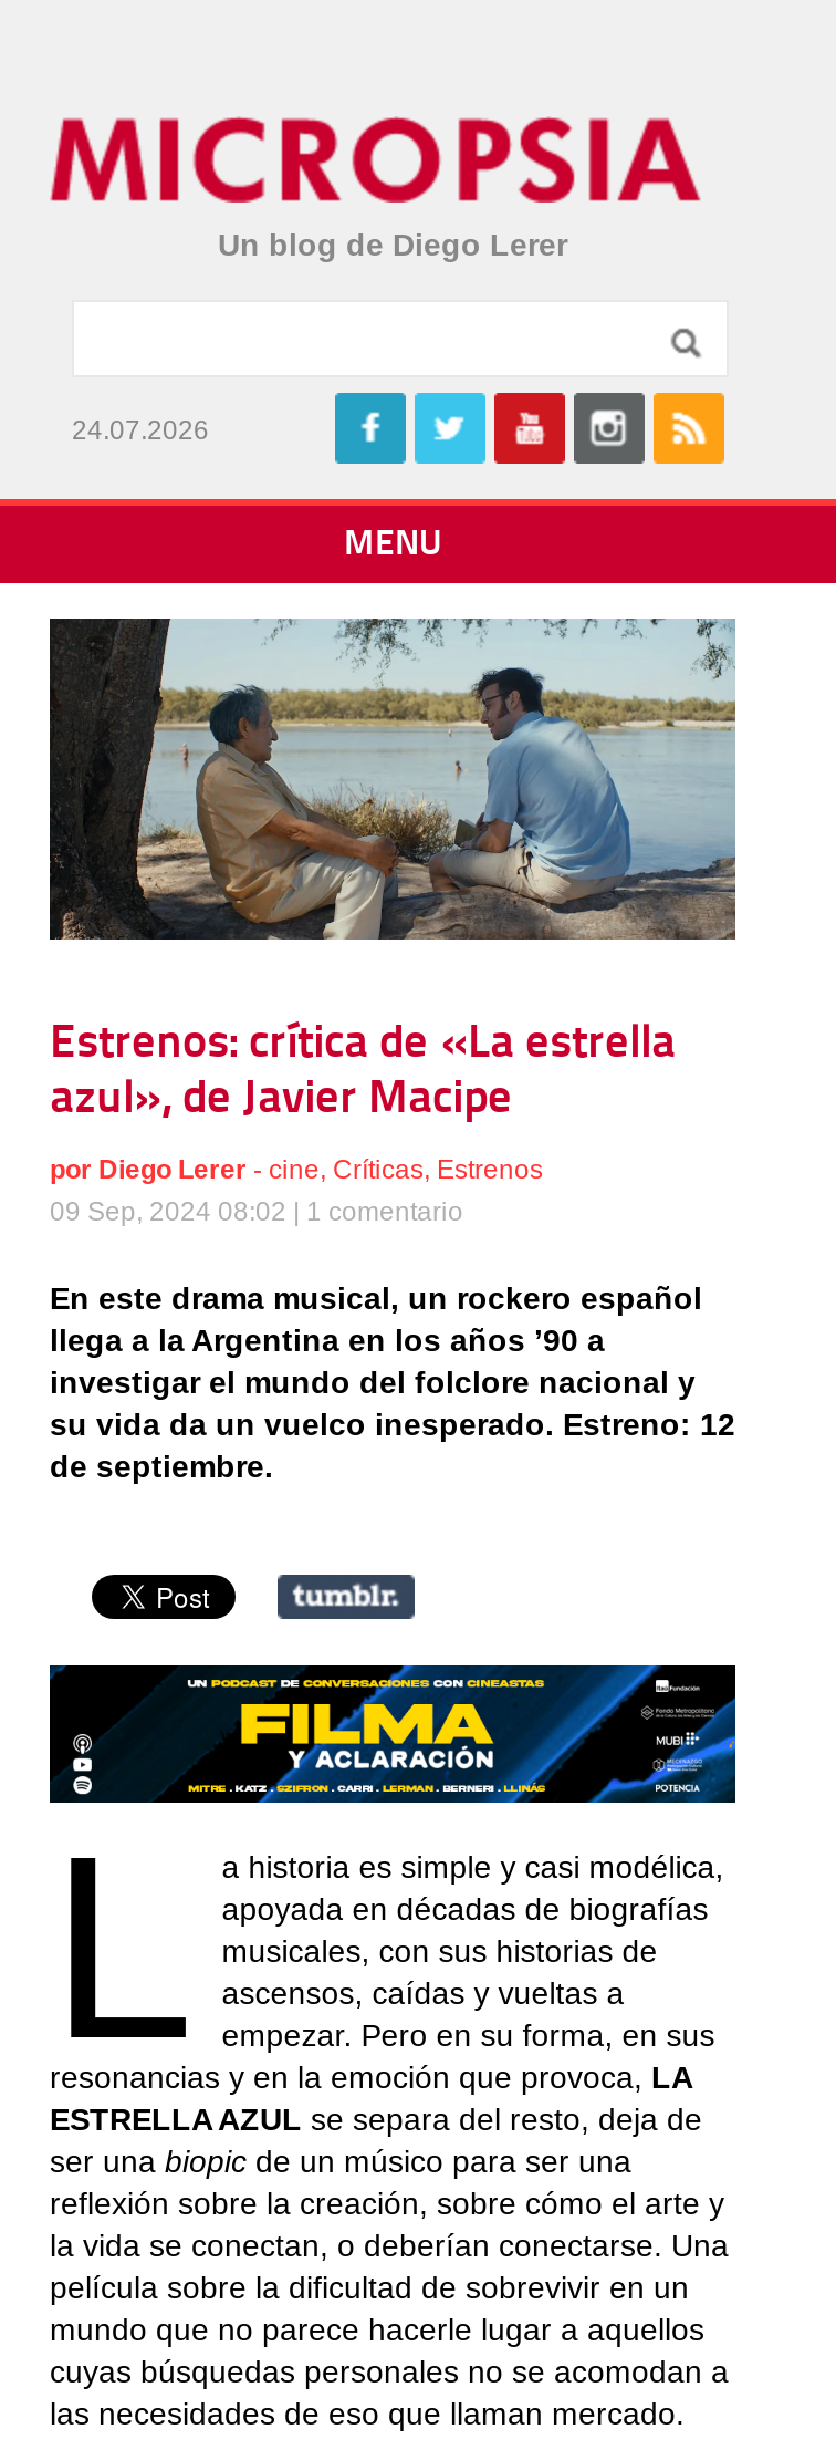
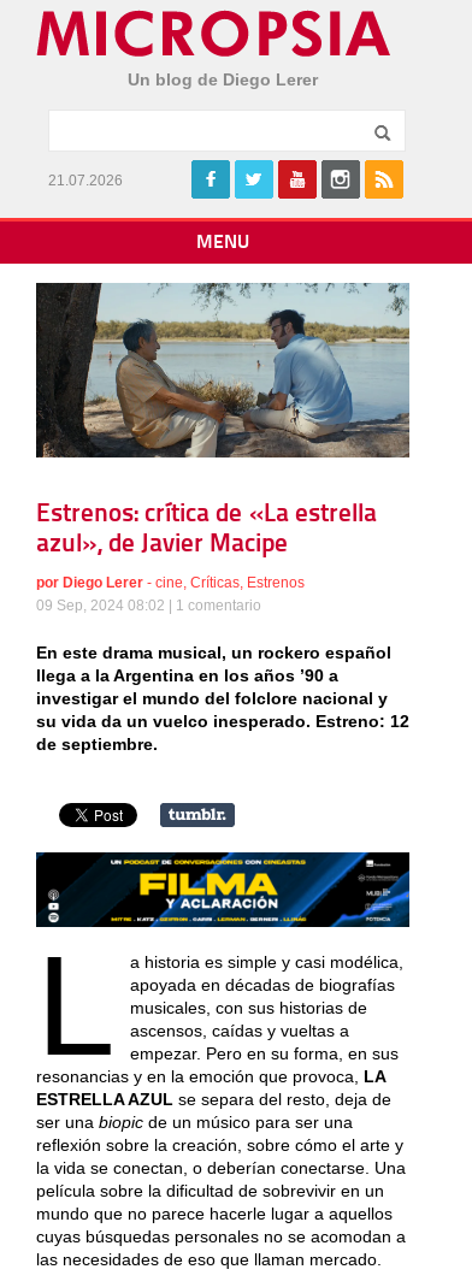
[72,415,209,446] 24.07.2026 -> [48,172,123,189] 21.07.2026

